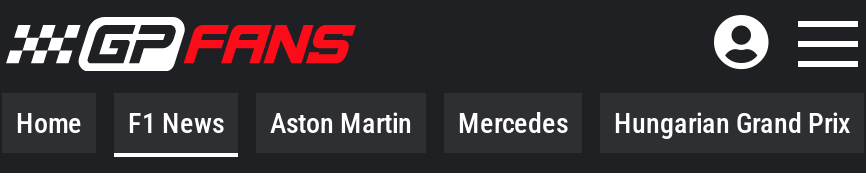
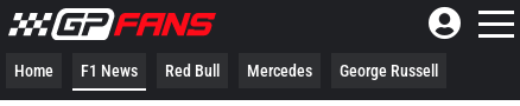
[270,107,412,139] Aston Martin -> [165,61,220,80] Red Bull
[614,107,850,139] Hungarian Grand Prix -> [340,61,438,80] George Russell

